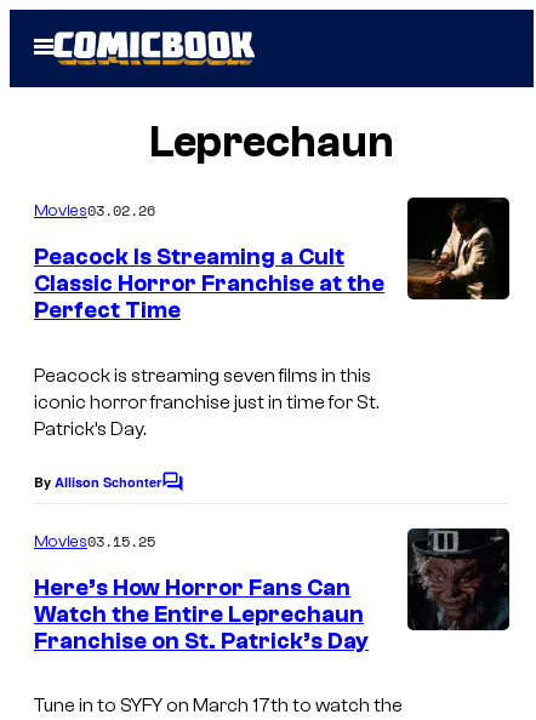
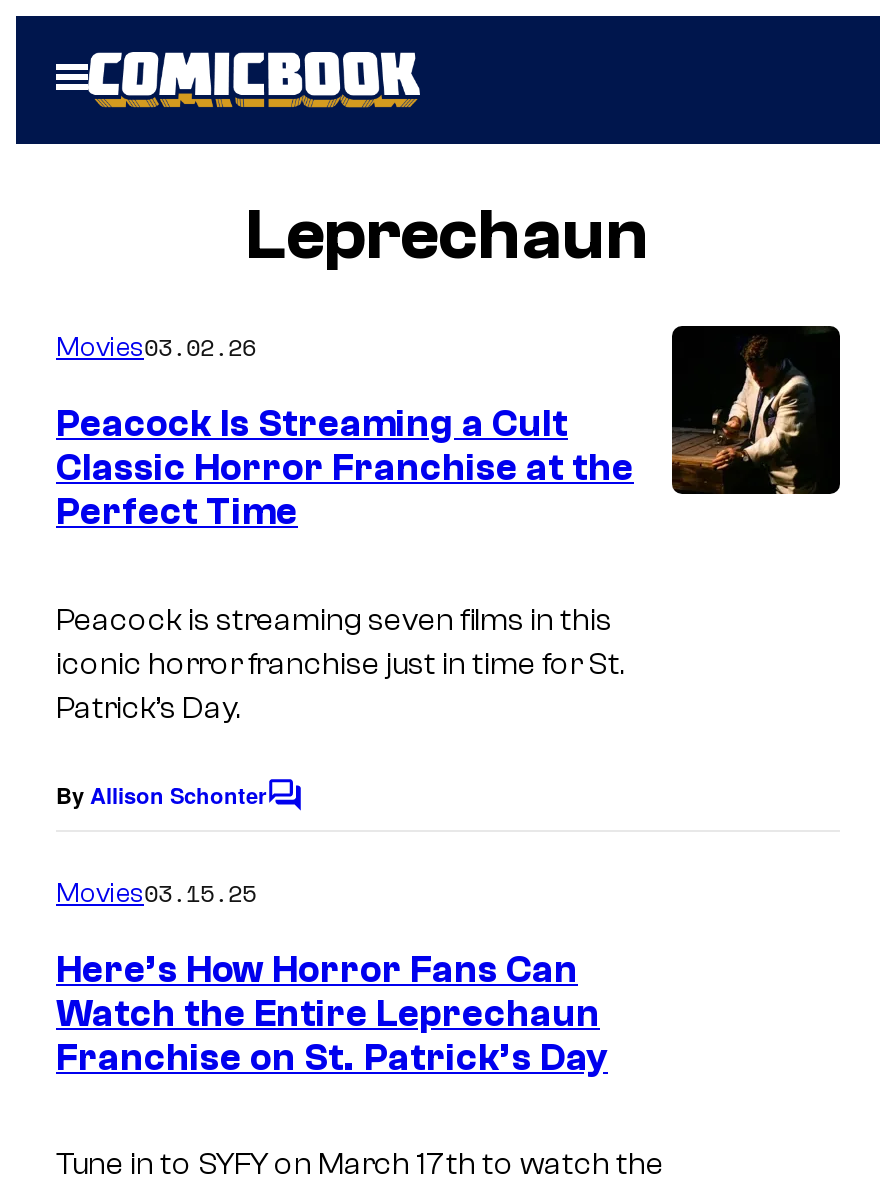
[406,527,511,632] [image] -> none

